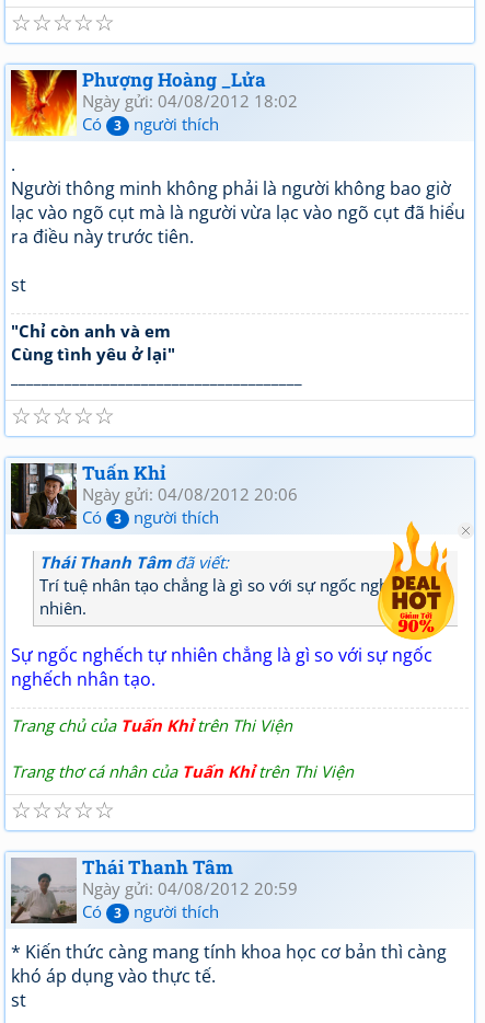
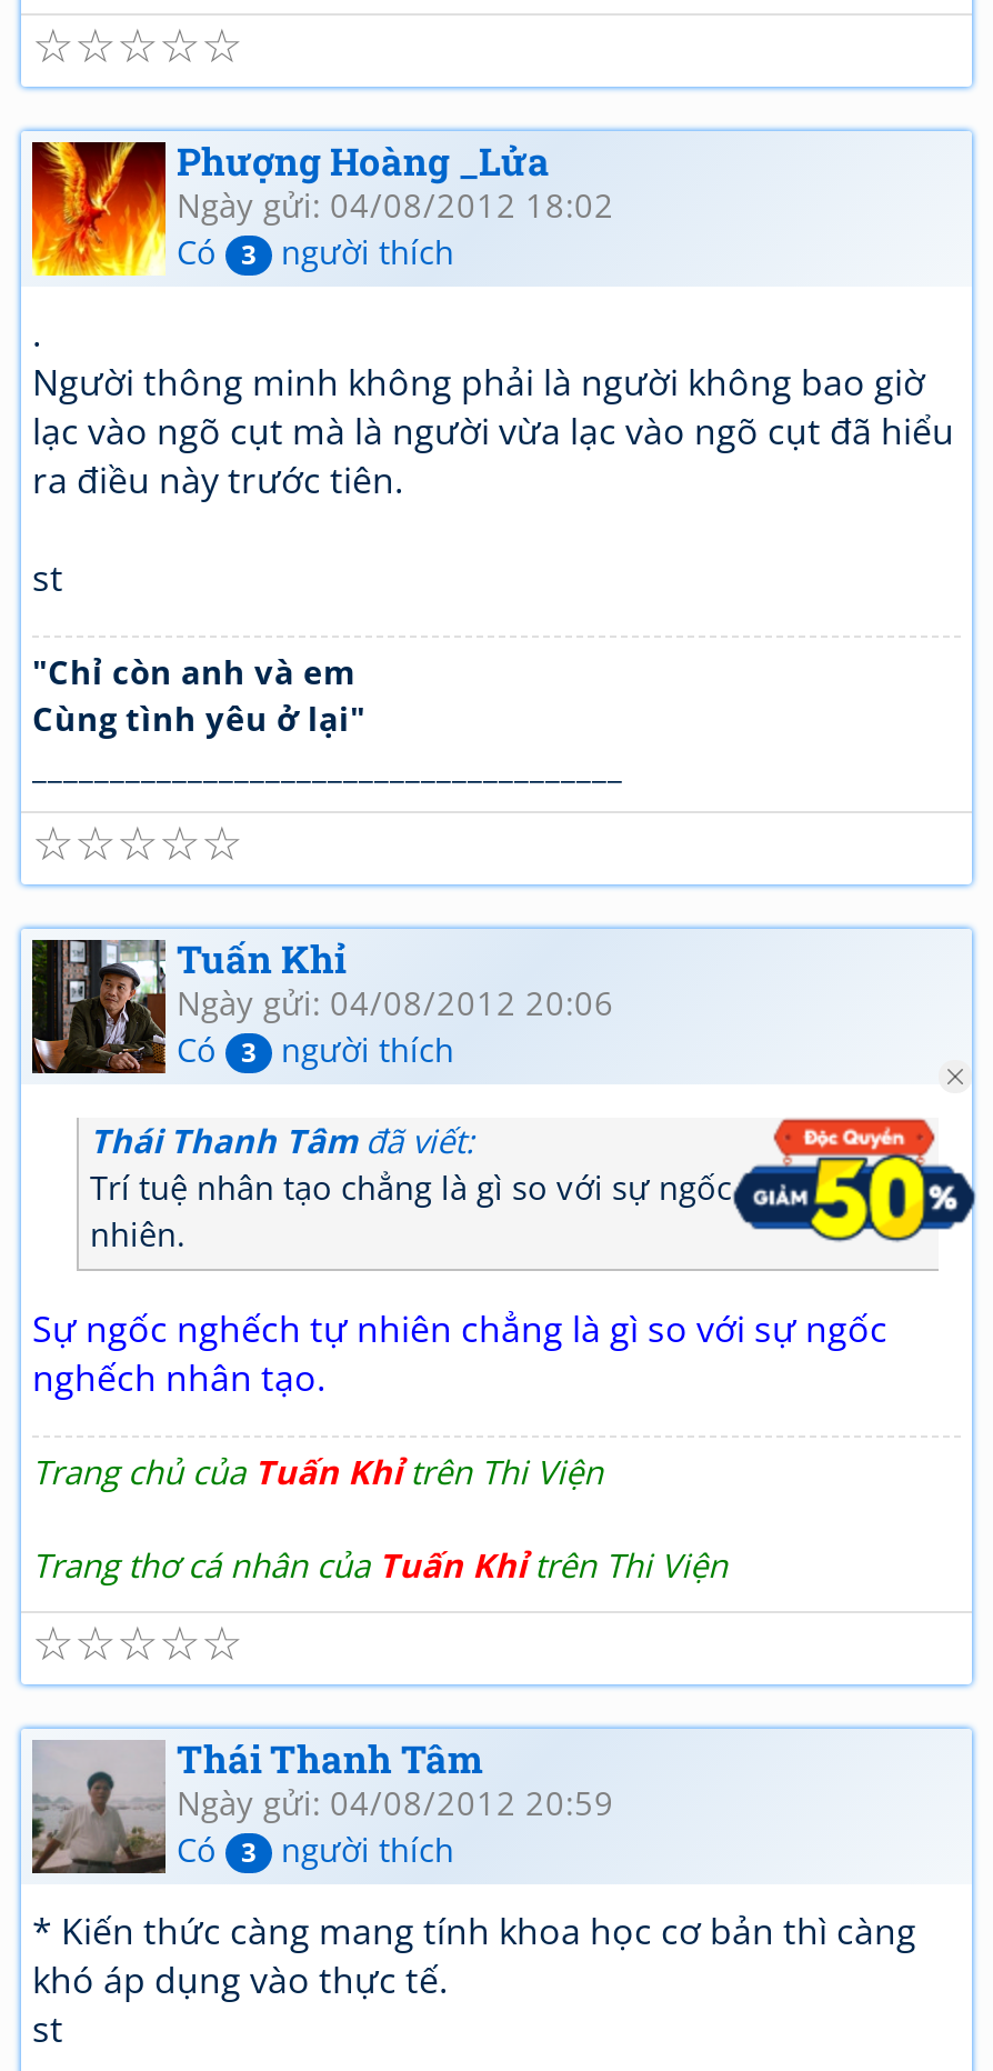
[361,520,475,641] [image] -> [739,1060,976,1298] [image]

